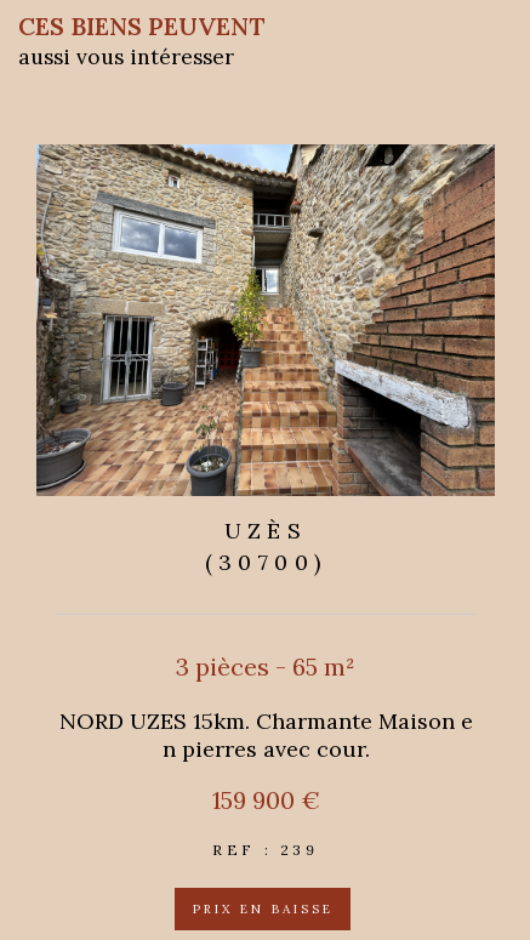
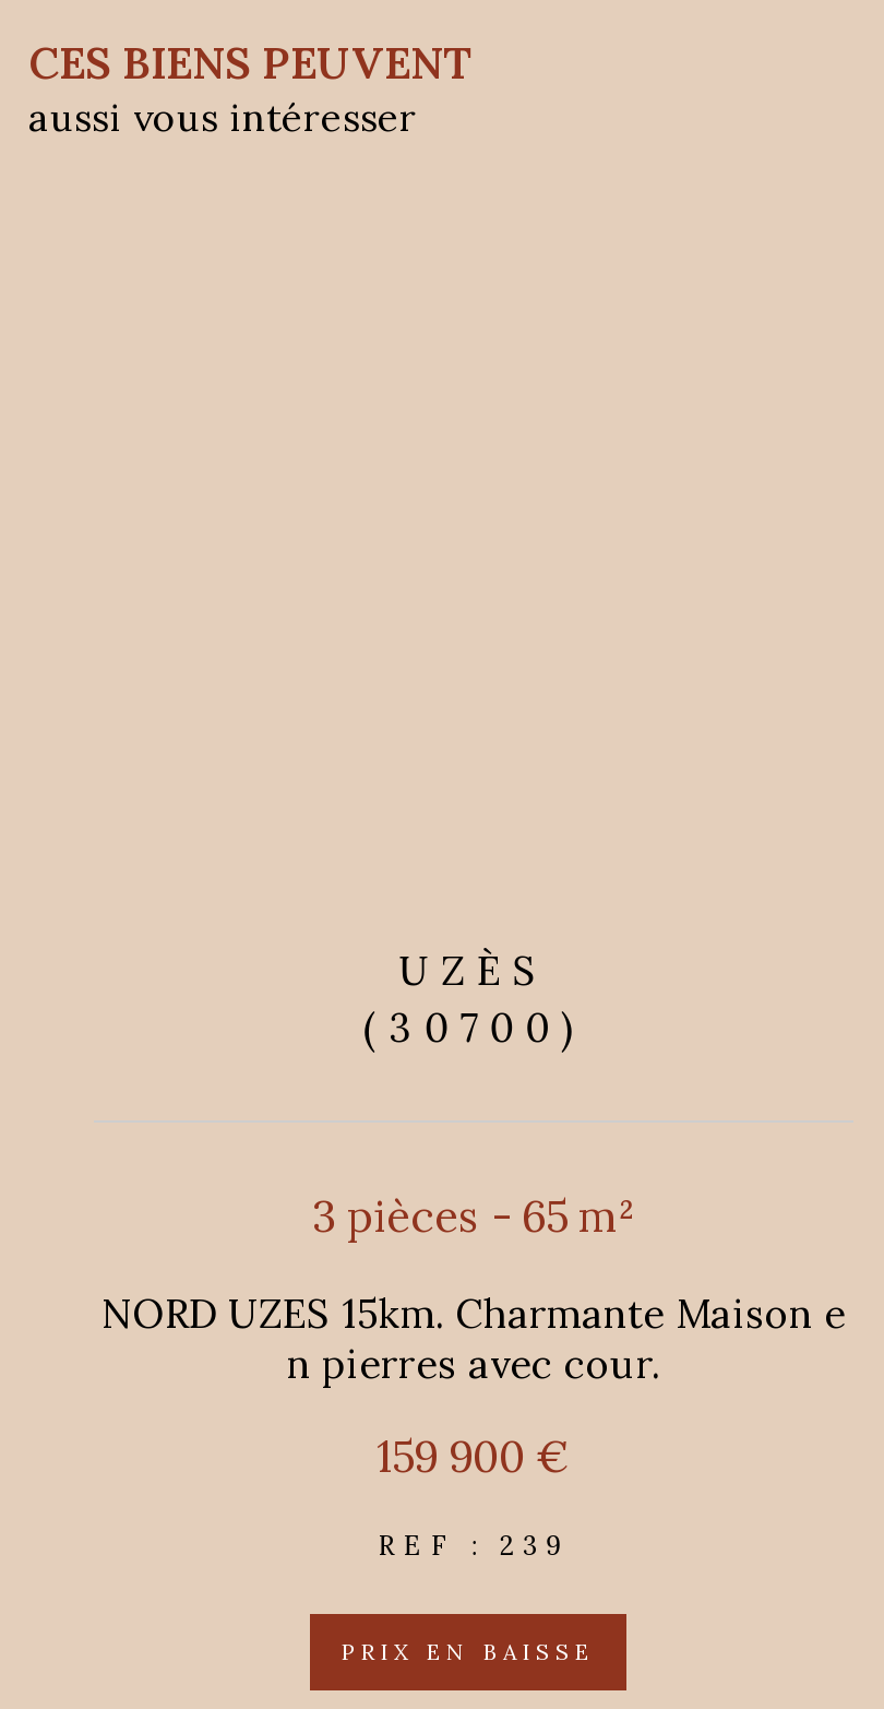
[35,143,496,497] [image] -> none

